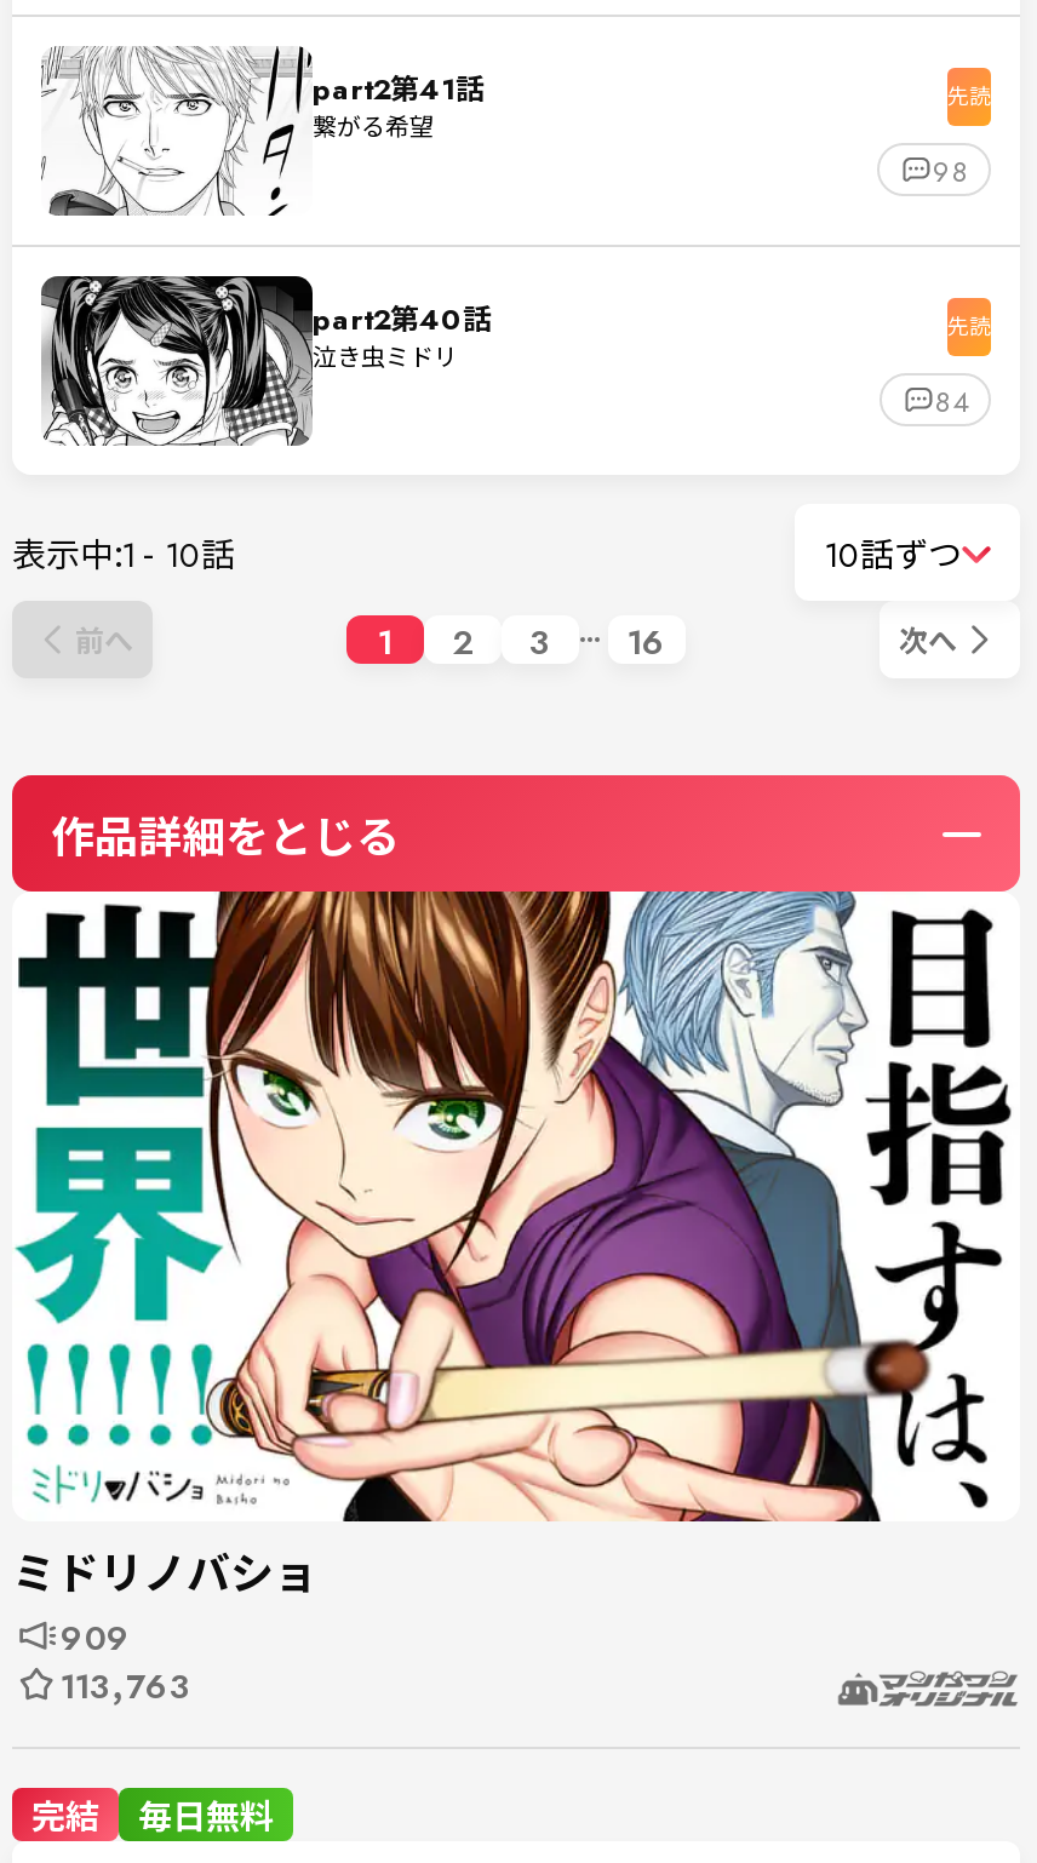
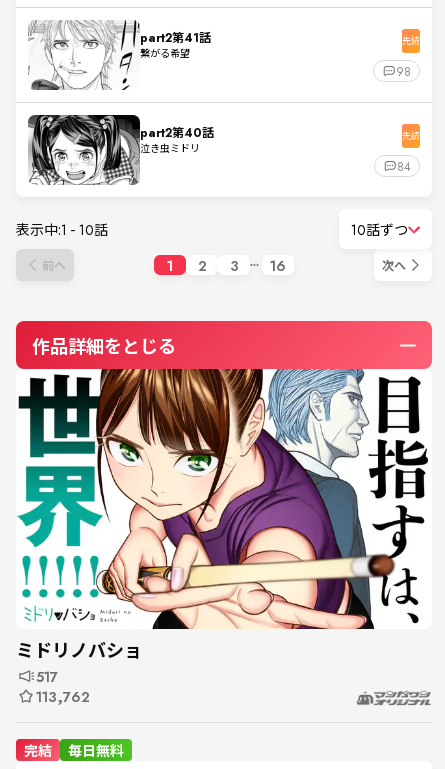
[61,1611,131,1659] 909 -> [36,666,58,686] 517
[61,1659,191,1708] 113,763 -> [36,686,90,706] 113,762

